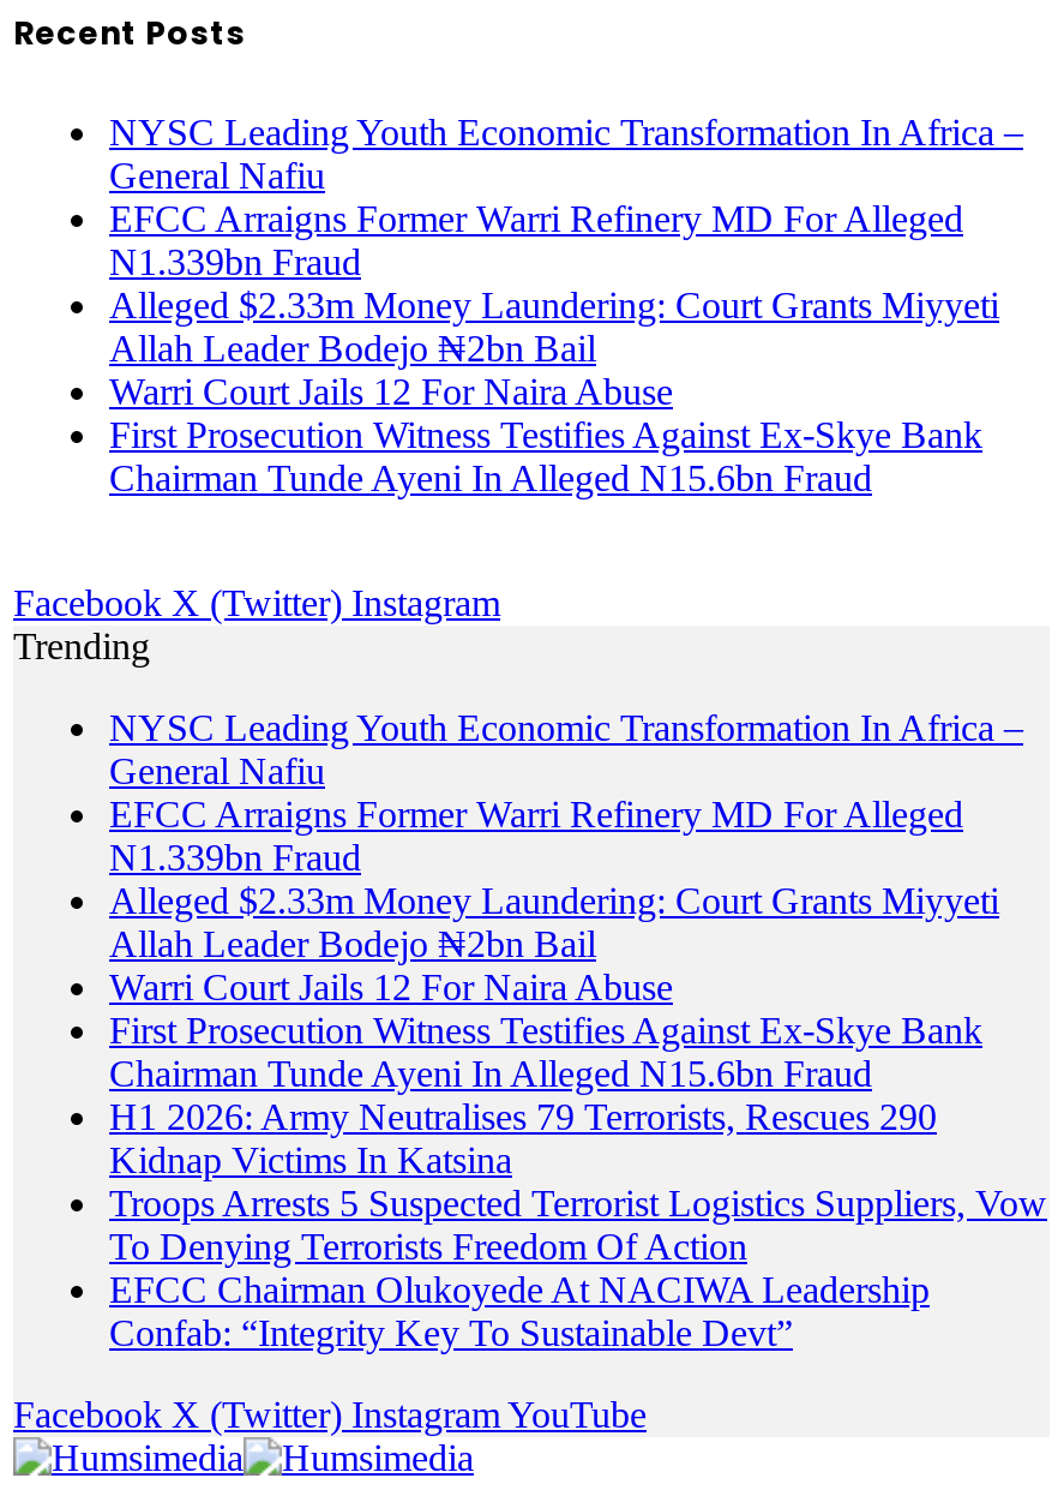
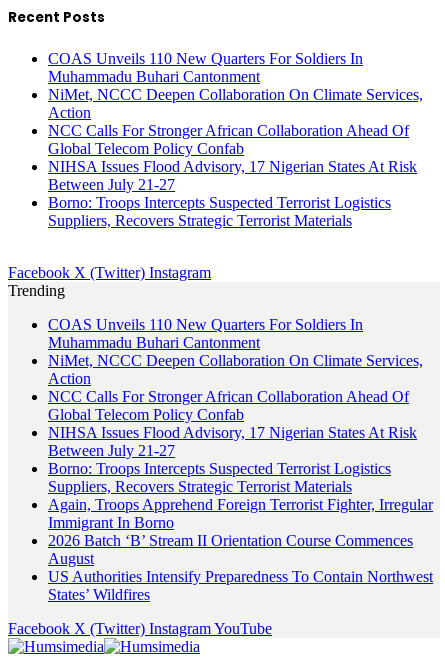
[109,112,1023,499] NYSC Leading Youth Economic Transformation In Africa – | General Nafiu | EFCC Arraigns Former Warri Refinery MD For Alleged | N1.339bn Fraud | Alleged $2.33m Money Laundering: Court Grants Miyyeti | Allah Leader Bodejo ₦2bn Bail | Warri Court Jails 12 For Naira Abuse | First Prosecution Witness Testifies Against Ex-Skye Bank | Chairman Tunde Ayeni In Alleged N15.6bn Fraud -> [48,50,423,229] COAS Unveils 110 New Quarters For Soldiers In | Muhammadu Buhari Cantonment | NiMet, NCCC Deepen Collaboration On Climate Services, | Action | NCC Calls For Stronger African Collaboration Ahead Of | Global Telecom Policy Confab | NIHSA Issues Flood Advisory, 17 Nigerian States At Risk | Between July 21-27 | Borno: Troops Intercepts Suspected Terrorist Logistics | Suppliers, Recovers Strategic Terrorist Materials
[109,708,1047,1354] NYSC Leading Youth Economic Transformation In Africa – | General Nafiu | EFCC Arraigns Former Warri Refinery MD For Alleged | N1.339bn Fraud | Alleged $2.33m Money Laundering: Court Grants Miyyeti | Allah Leader Bodejo ₦2bn Bail | Warri Court Jails 12 For Naira Abuse | First Prosecution Witness Testifies Against Ex-Skye Bank | Chairman Tunde Ayeni In Alleged N15.6bn Fraud | H1 2026: Army Neutralises 79 Terrorists, Rescues 290 | Kidnap Victims In Katsina | Troops Arrests 5 Suspected Terrorist Logistics Suppliers, Vow | To Denying Terrorists Freedom Of Action | EFCC Chairman Olukoyede At NACIWA Leadership | Confab: “Integrity Key To Sustainable Devt” -> [48,316,433,603] COAS Unveils 110 New Quarters For Soldiers In | Muhammadu Buhari Cantonment | NiMet, NCCC Deepen Collaboration On Climate Services, | Action | NCC Calls For Stronger African Collaboration Ahead Of | Global Telecom Policy Confab | NIHSA Issues Flood Advisory, 17 Nigerian States At Risk | Between July 21-27 | Borno: Troops Intercepts Suspected Terrorist Logistics | Suppliers, Recovers Strategic Terrorist Materials | Again, Troops Apprehend Foreign Terrorist Fighter, Irregular | Immigrant In Borno | 2026 Batch ‘B’ Stream II Orientation Course Commences | August | US Authorities Intensify Preparedness To Contain Northwest | States’ Wildfires

